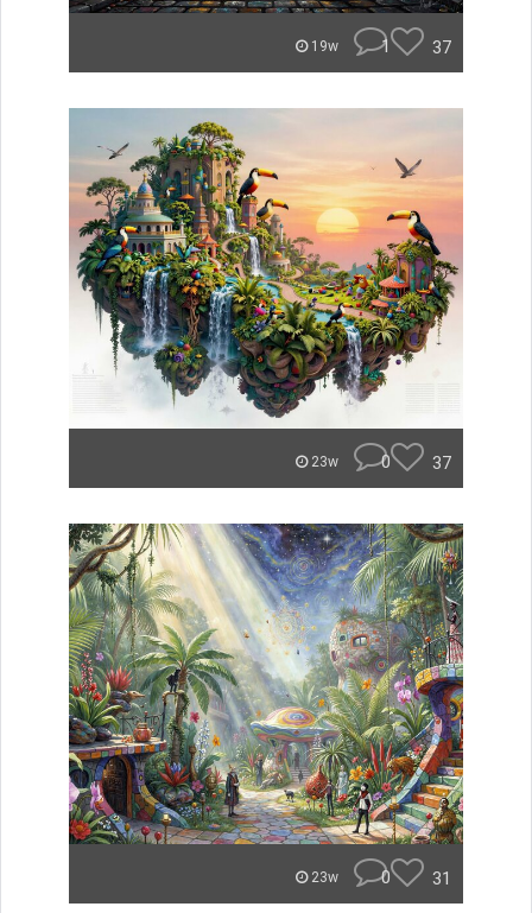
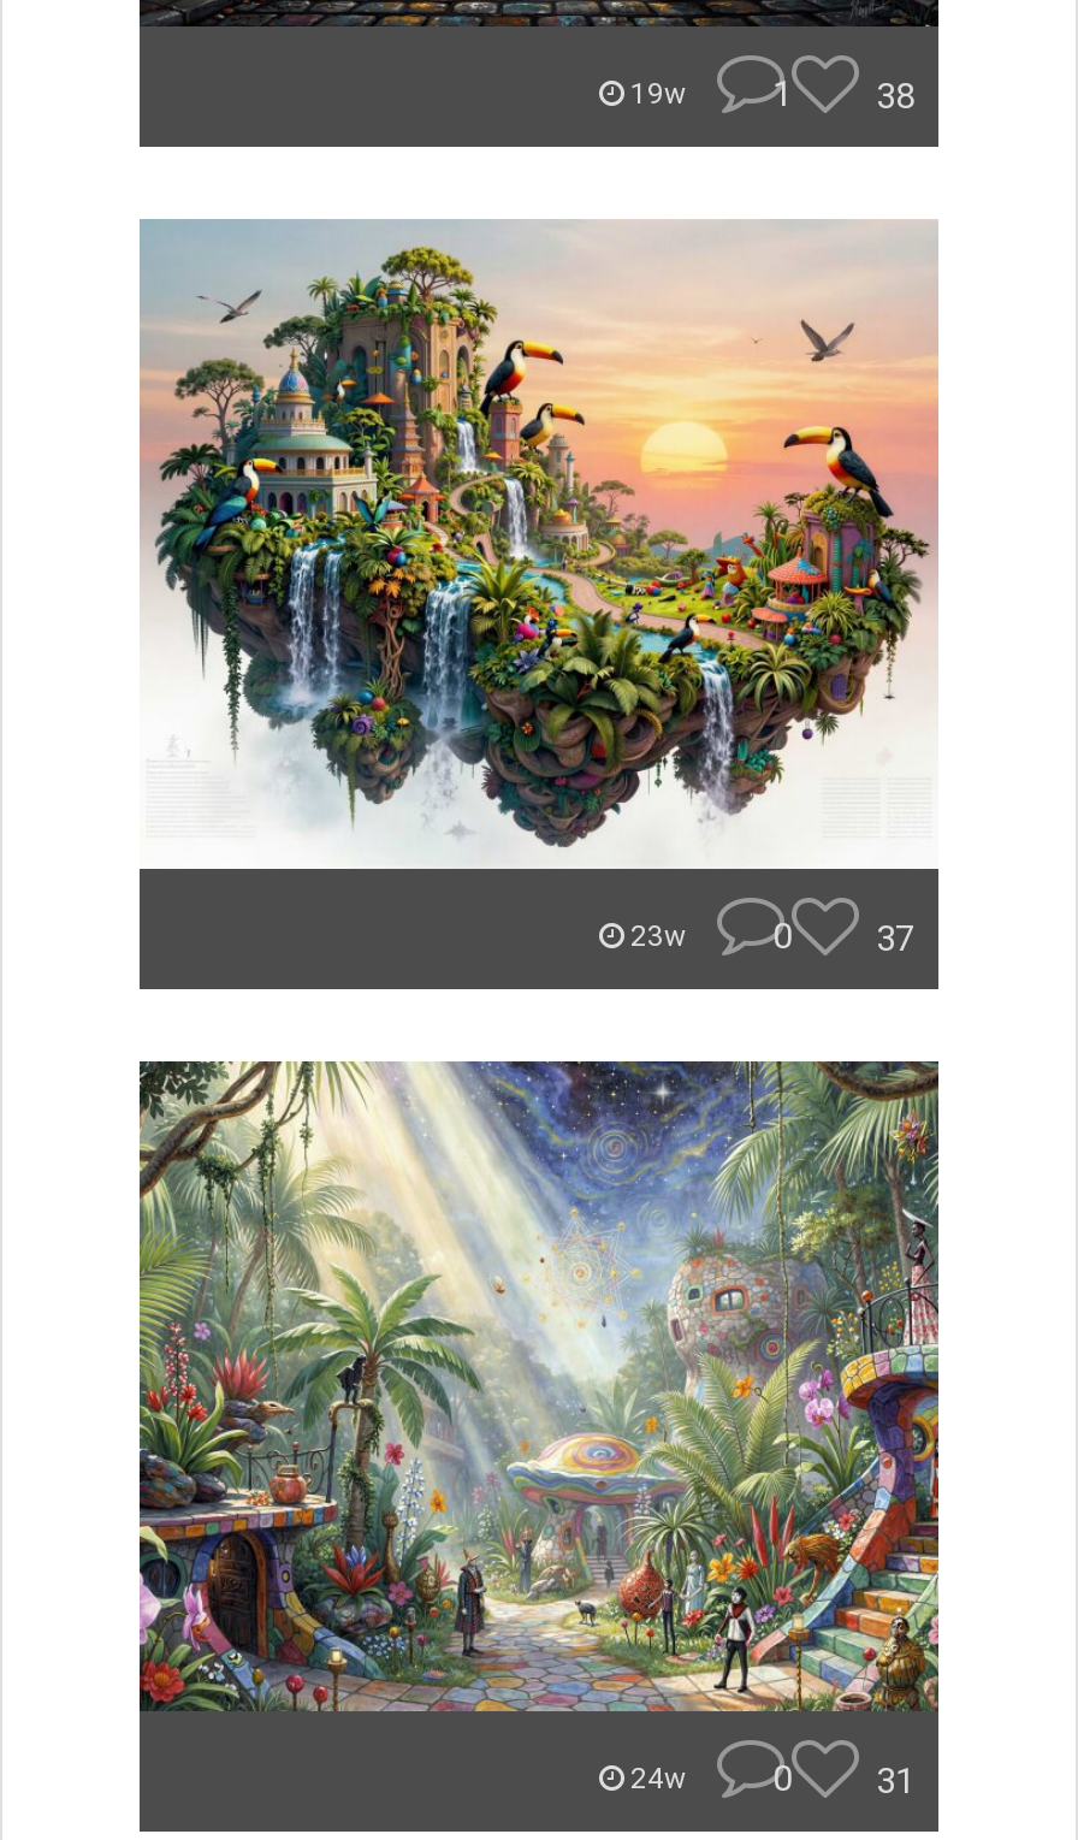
[432,37,451,58] 37 -> [876,75,914,118] 38
[308,869,342,886] 23w -> [623,1762,693,1795] 24w

